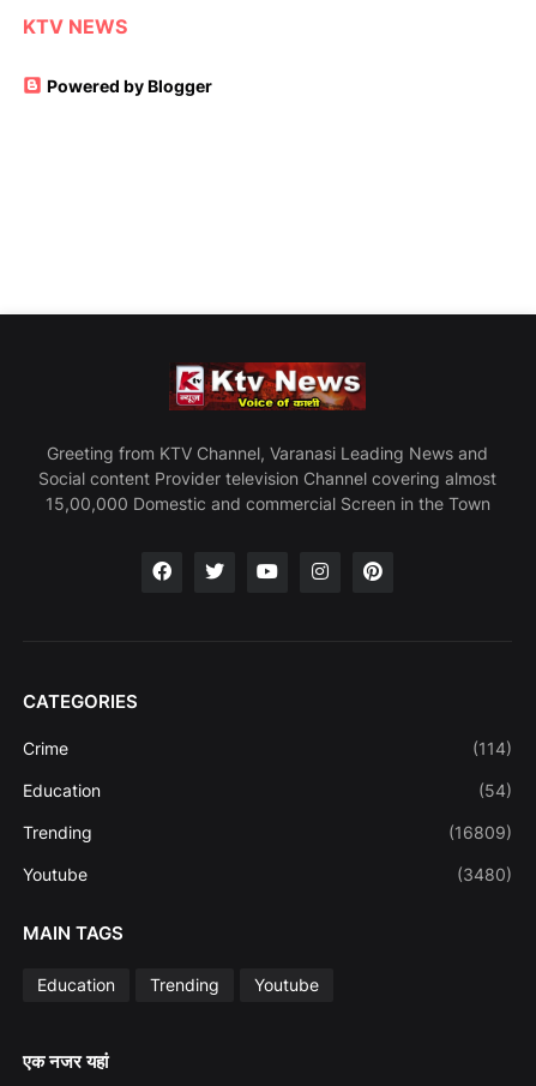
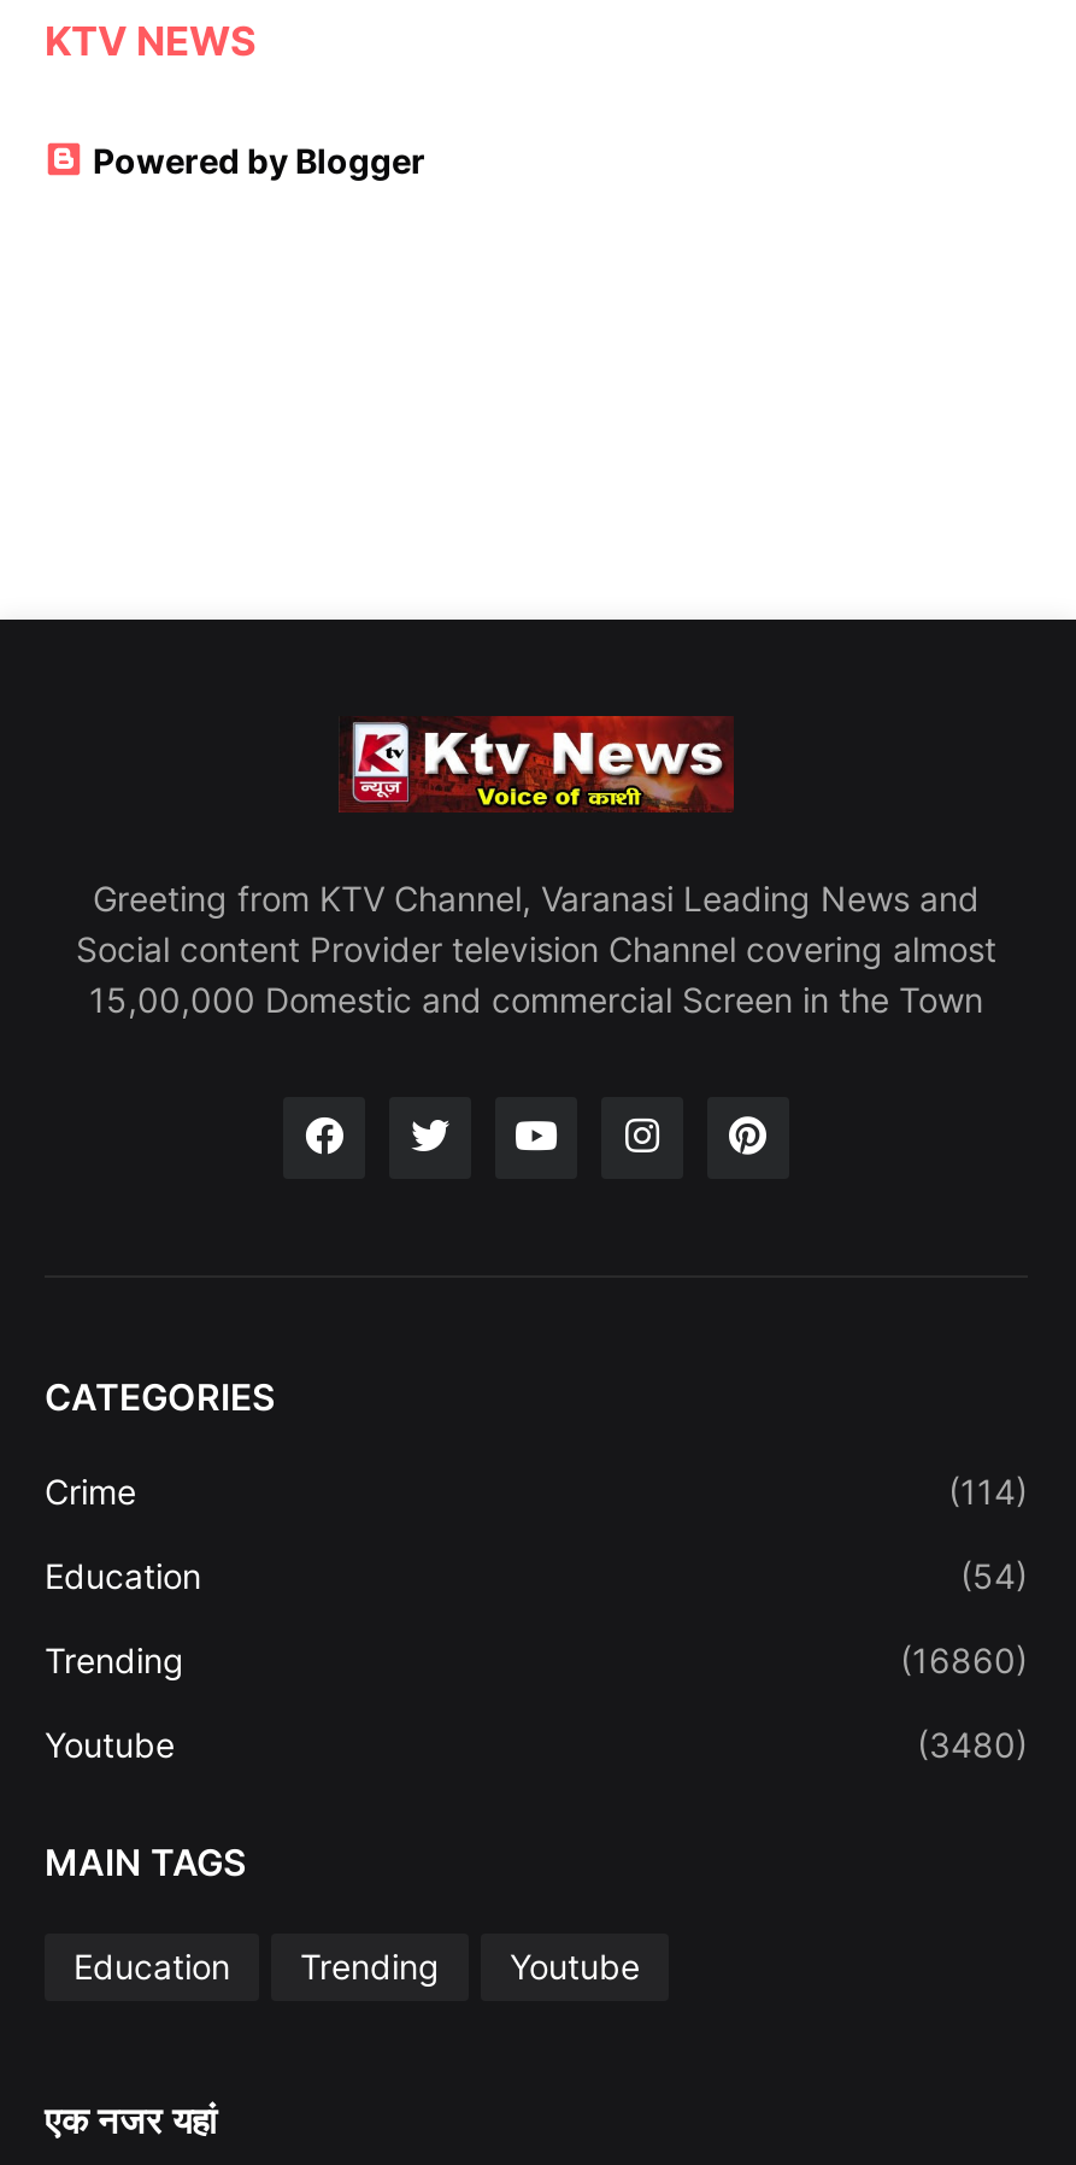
[448,822,512,842] (16809) -> [900,1639,1028,1680] (16860)

